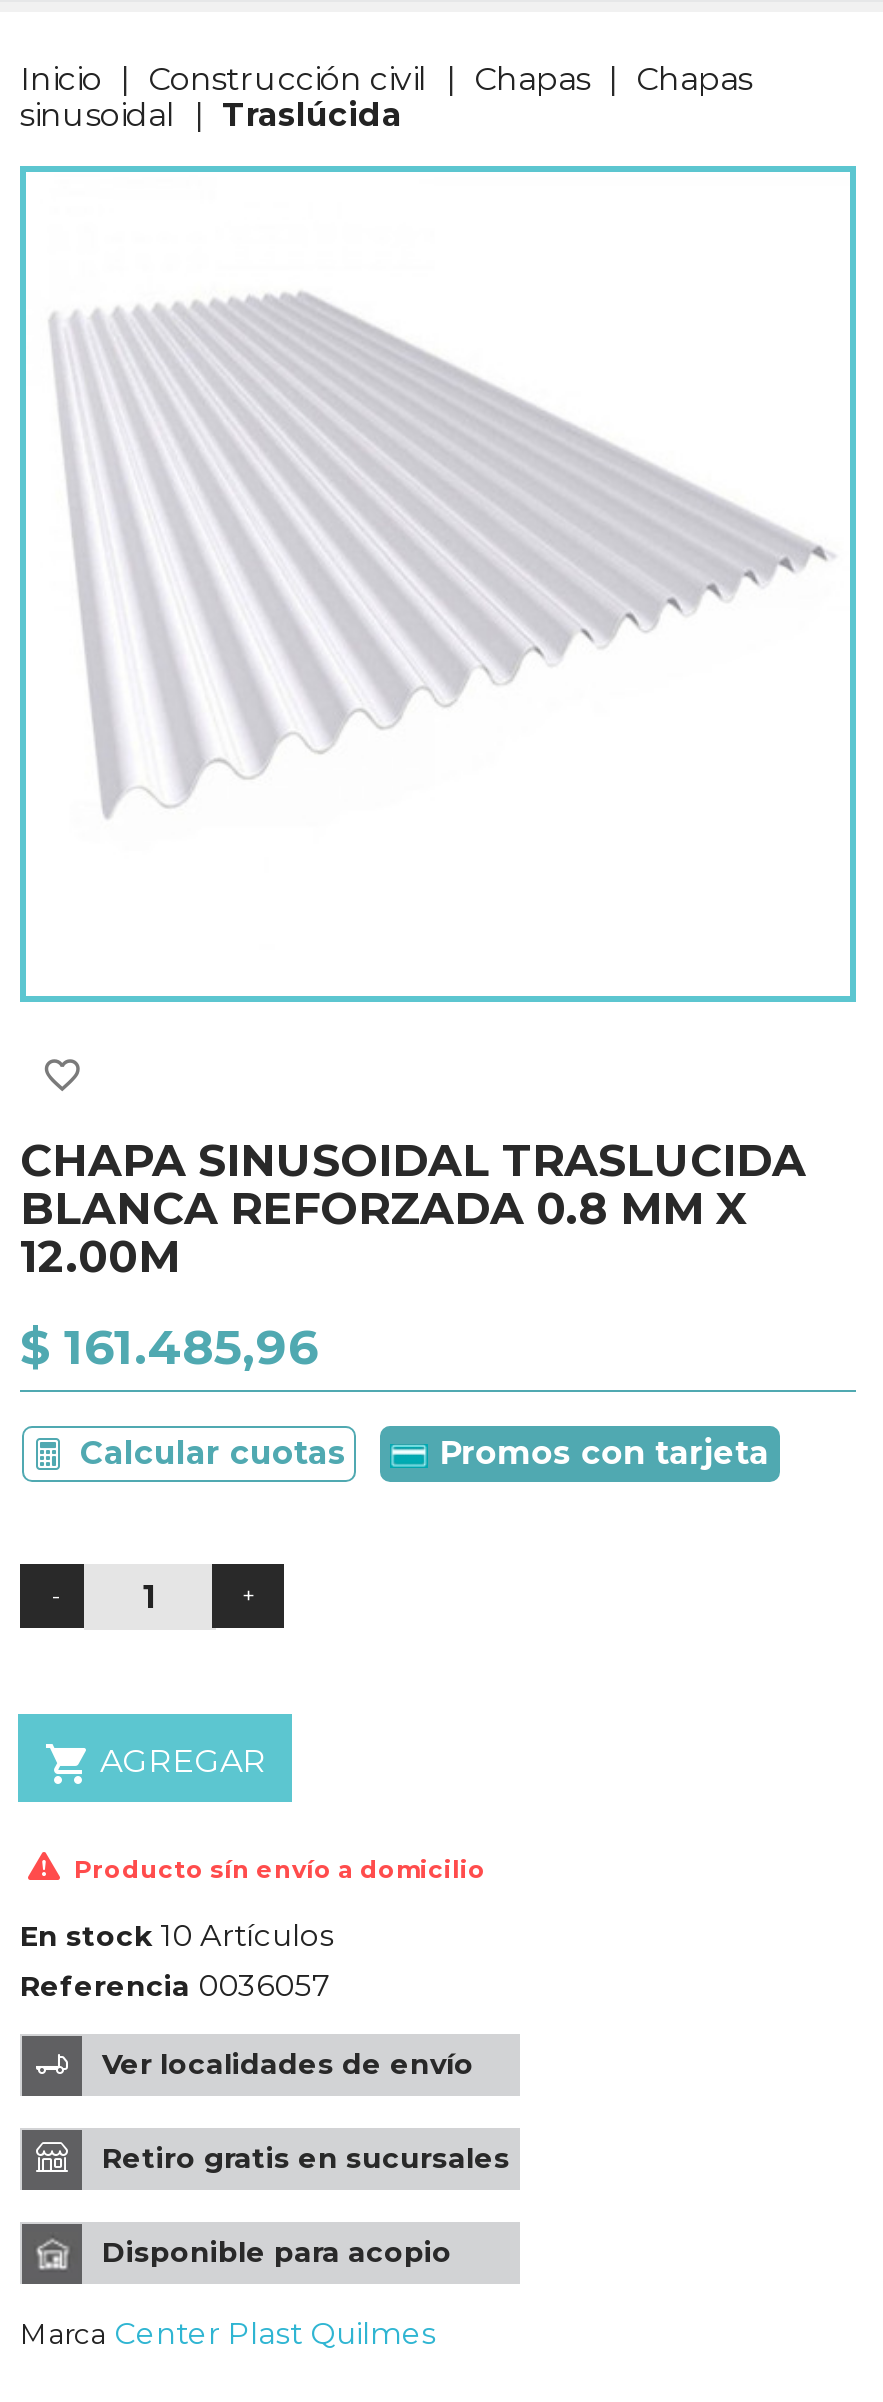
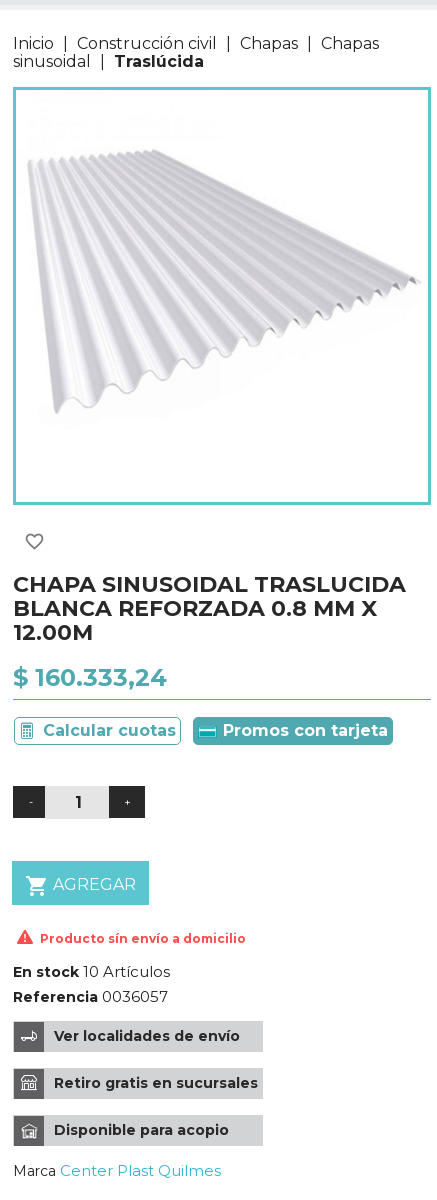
[20,1319,318,1377] $ 161.485,96 -> [13,663,167,692] $ 160.333,24

